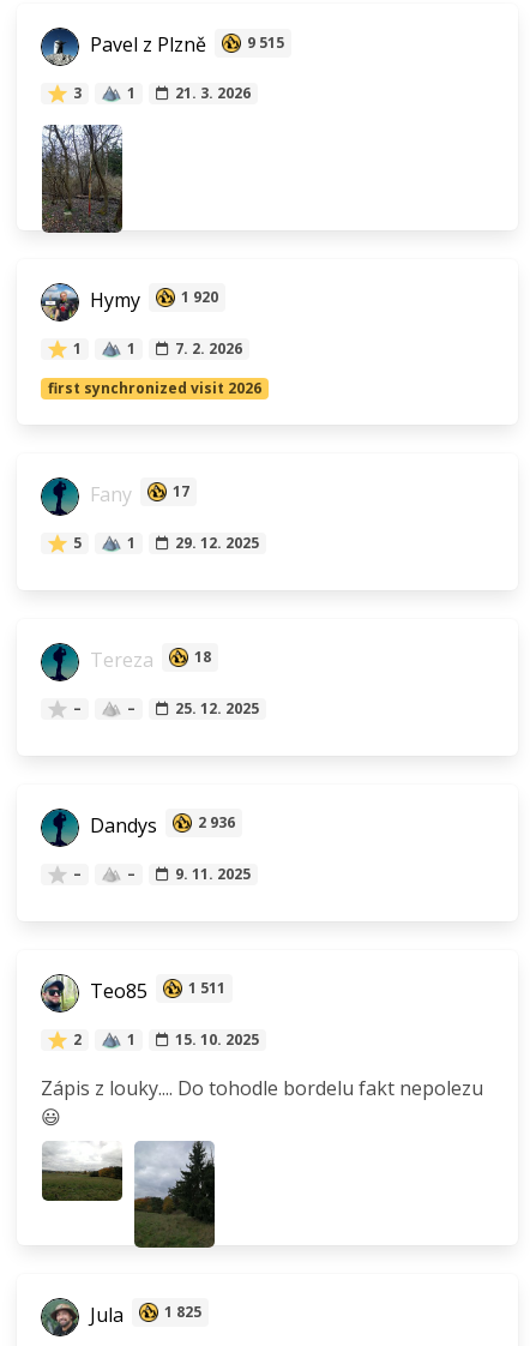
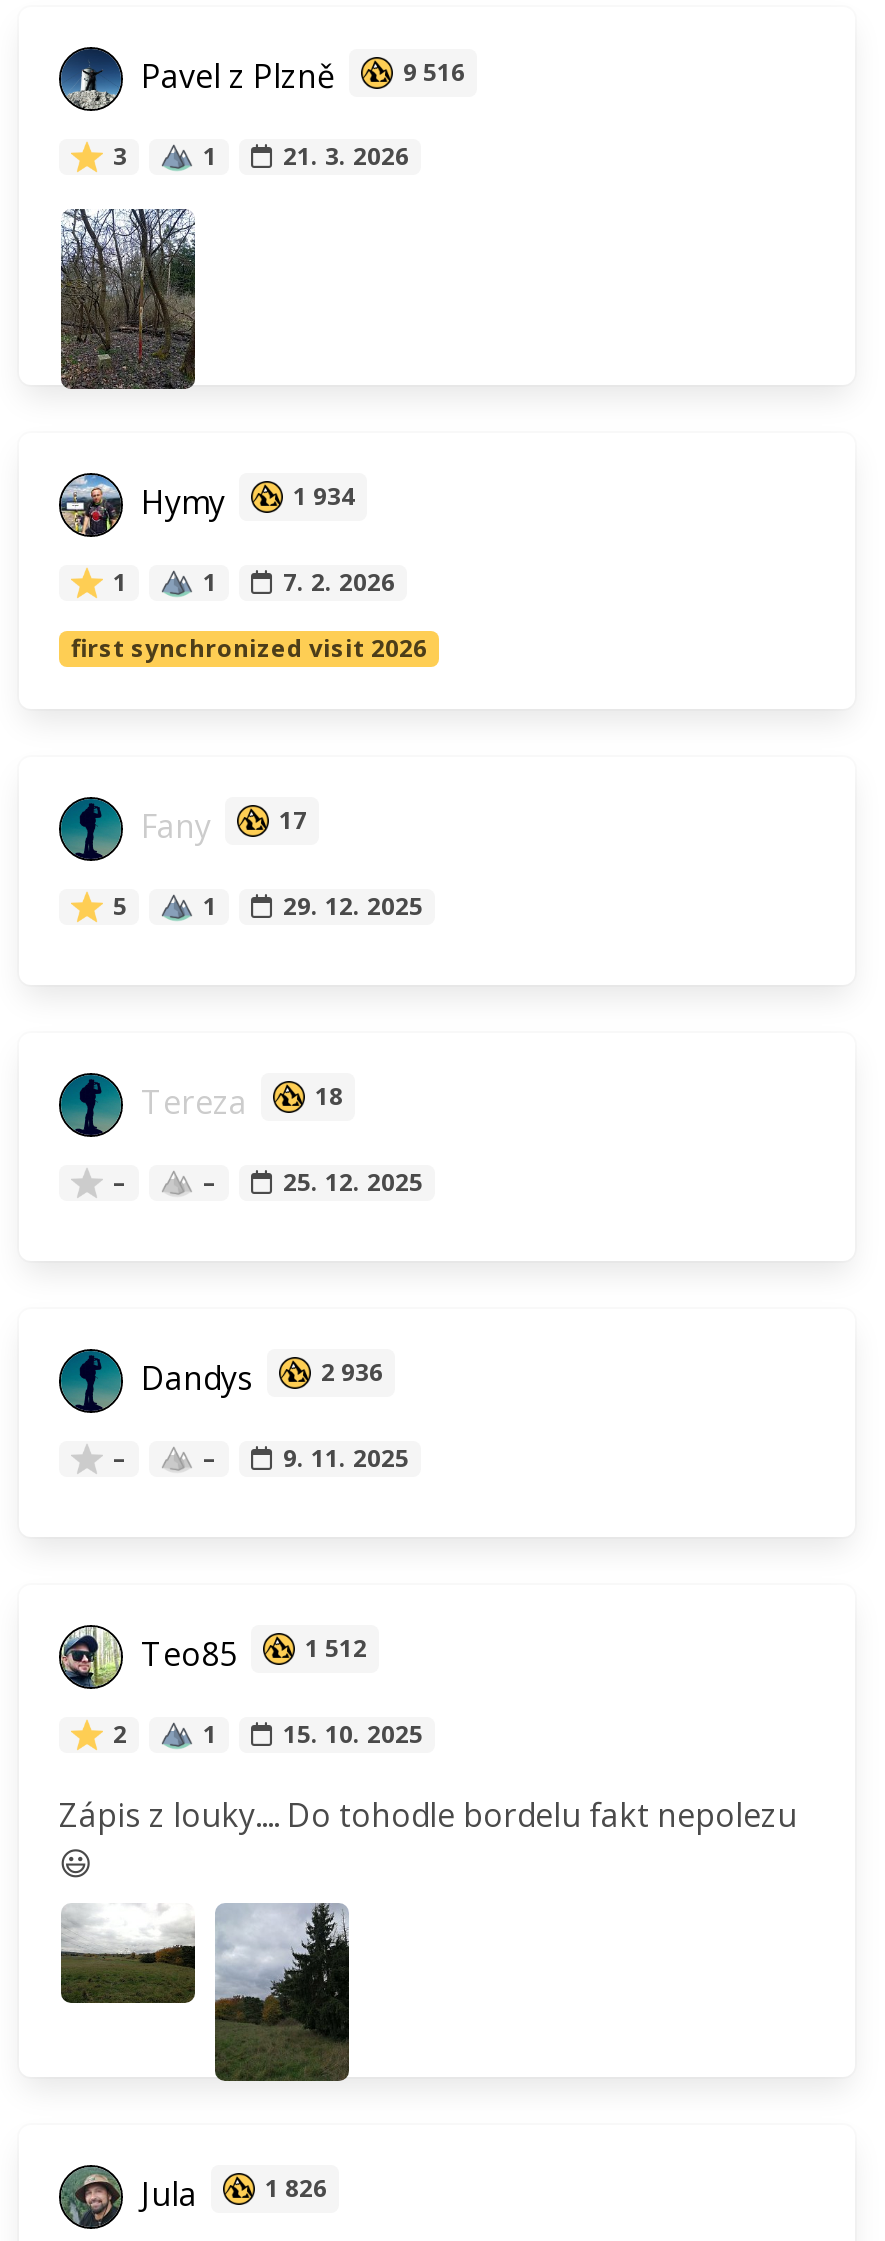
[85,32,284,58] Pavel z Plzně 9 515 -> [133,54,465,98] Pavel z Plzně 9 516
[85,286,218,313] Hymy 1 920 -> [133,479,355,523] Hymy 1 934
[85,977,225,1004] Teo85 1 511 -> [133,1631,367,1675] Teo85 1 512
[85,1302,201,1328] Jula 1 825 -> [133,2171,327,2215] Jula 1 826

